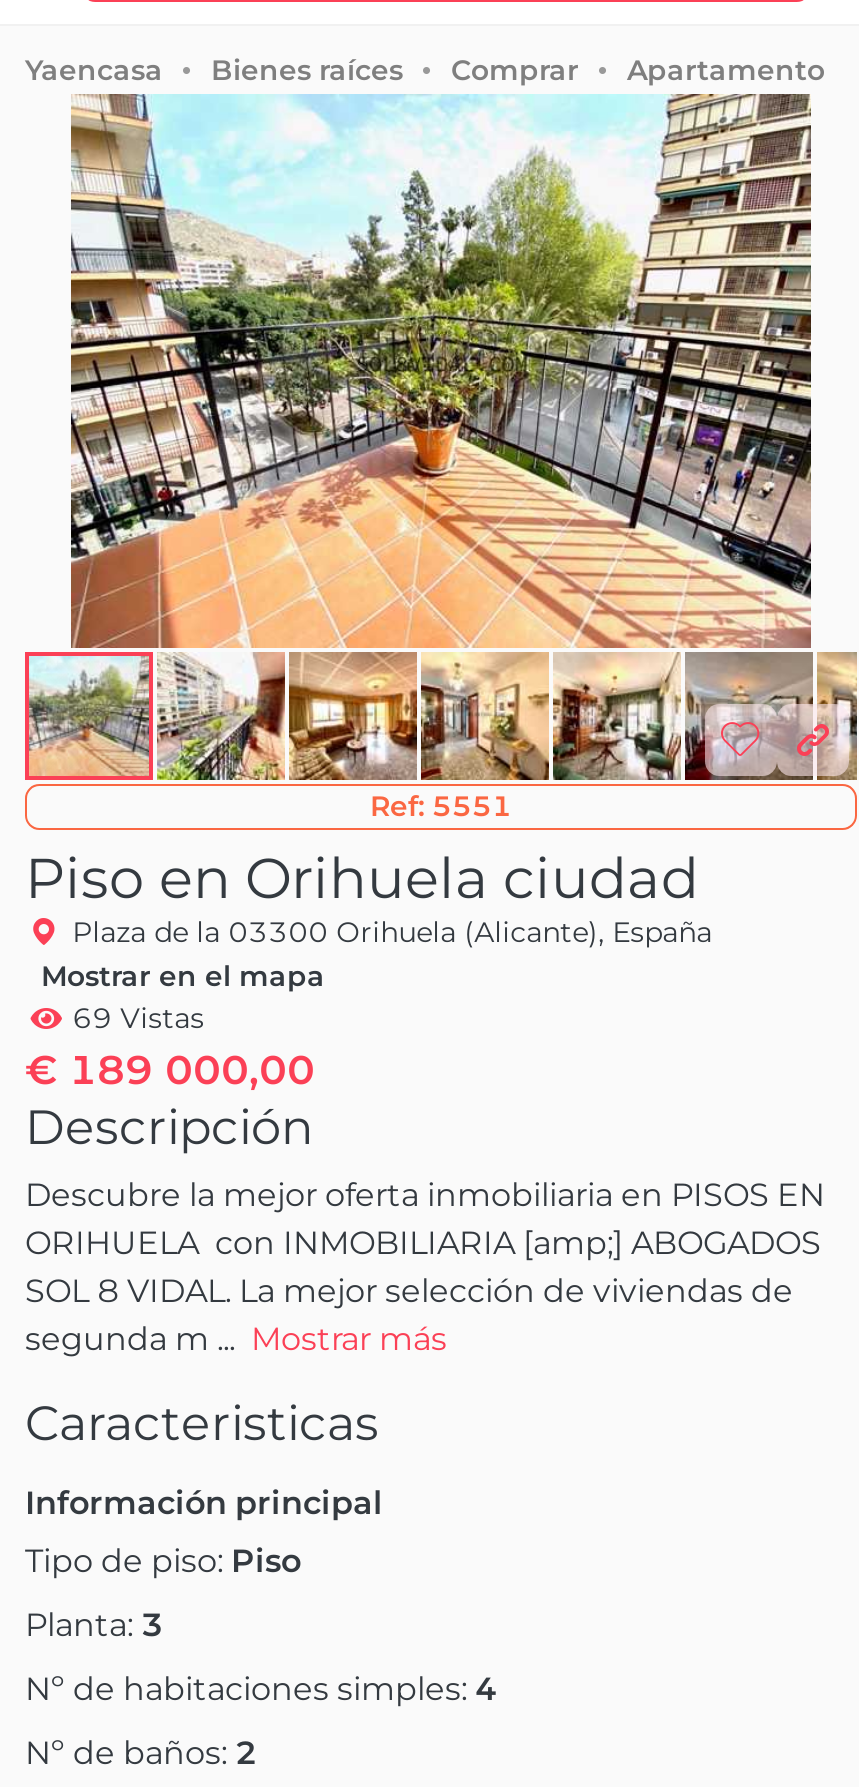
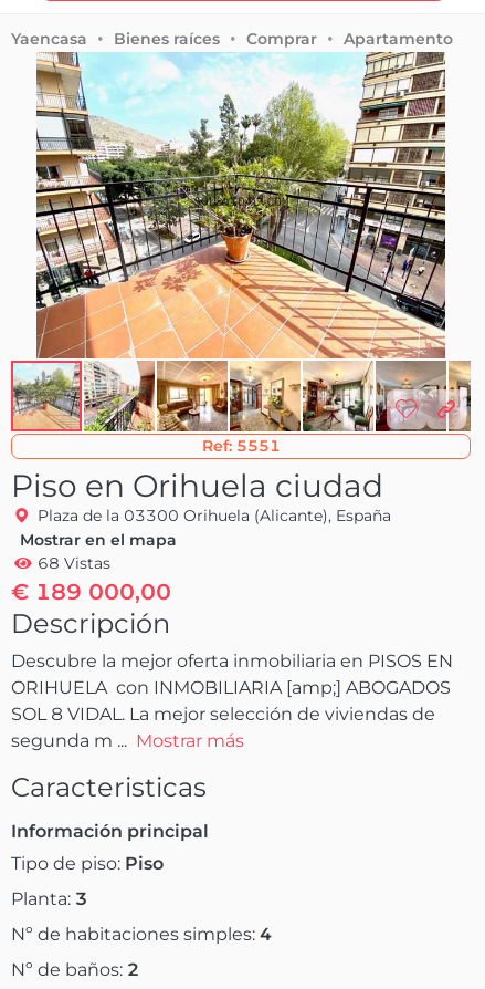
[72,1000,204,1036] 69 Vistas -> [37,553,110,573] 68 Vistas

